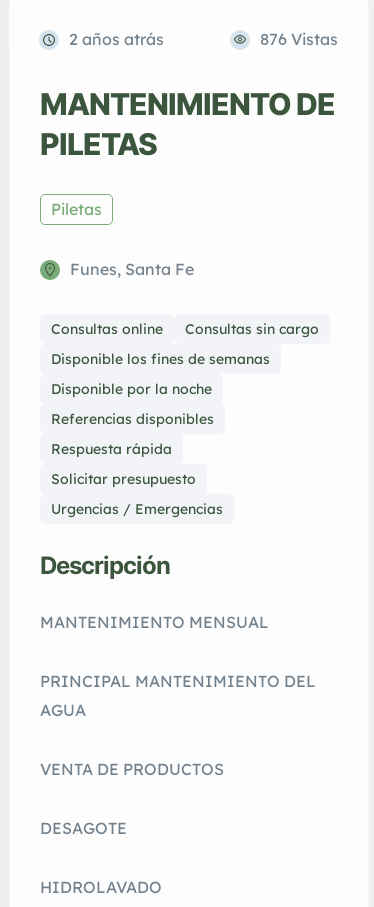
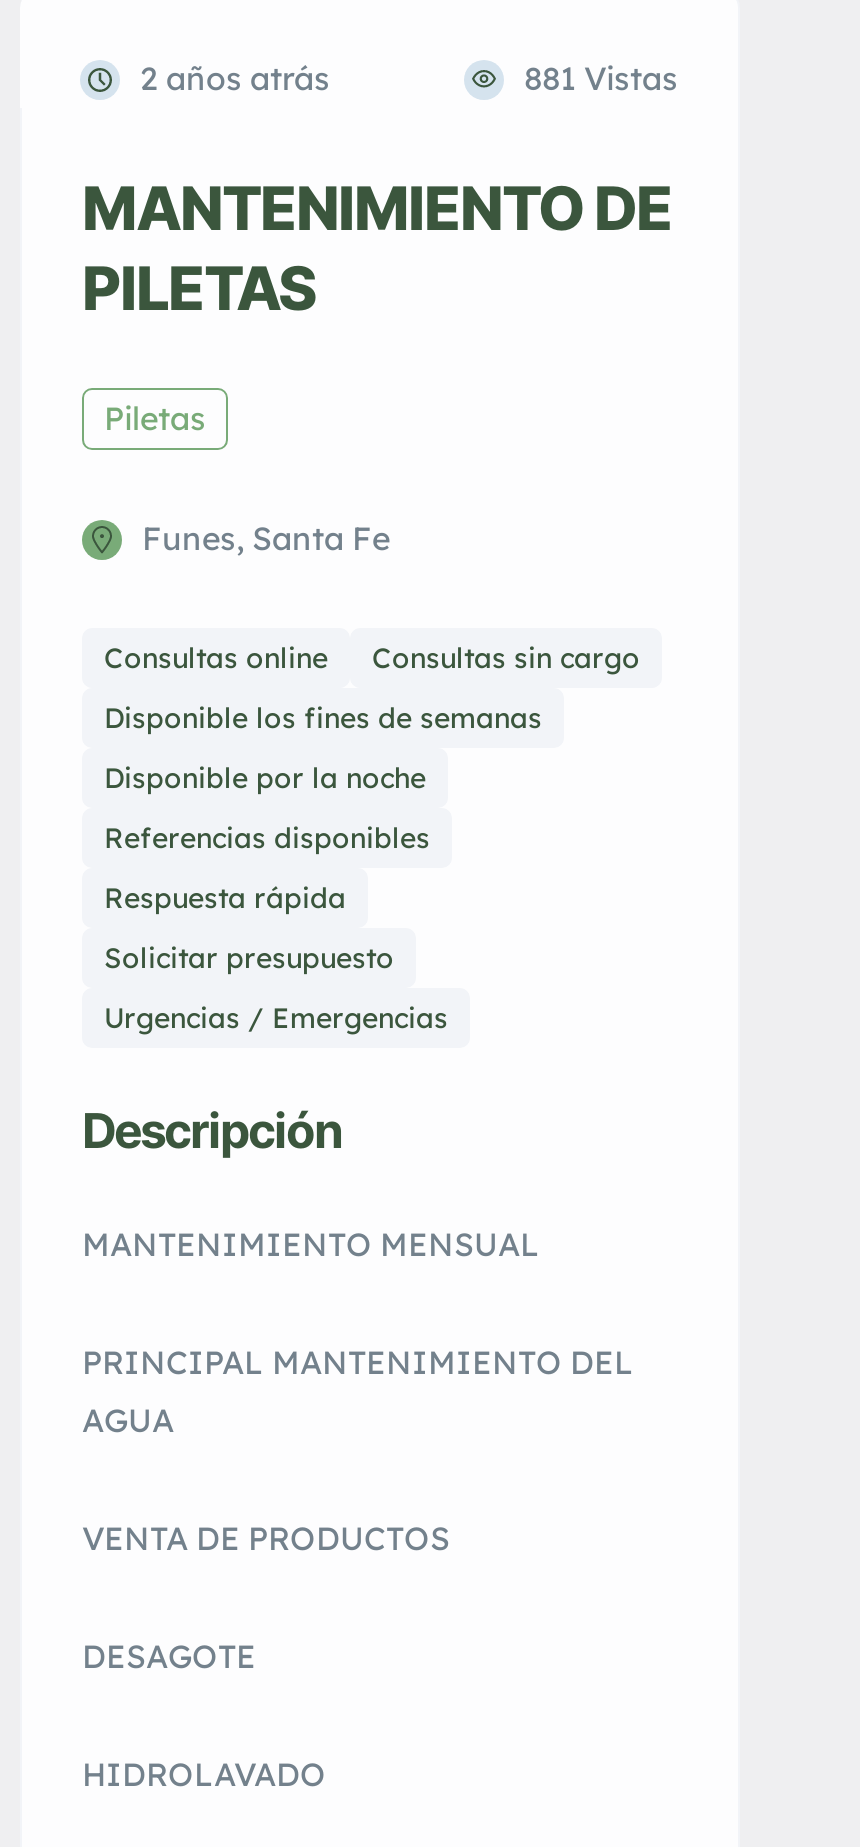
[260,29,338,49] 876 Vistas -> [524,58,678,98] 881 Vistas

